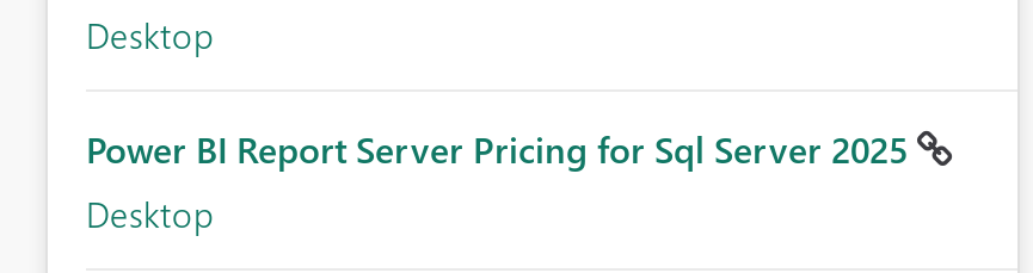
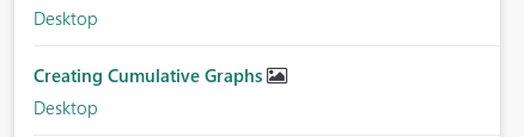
[86,126,917,174] Power BI Report Server Pricing for Sql Server 2025 -> [33,64,267,87] Creating Cumulative Graphs

